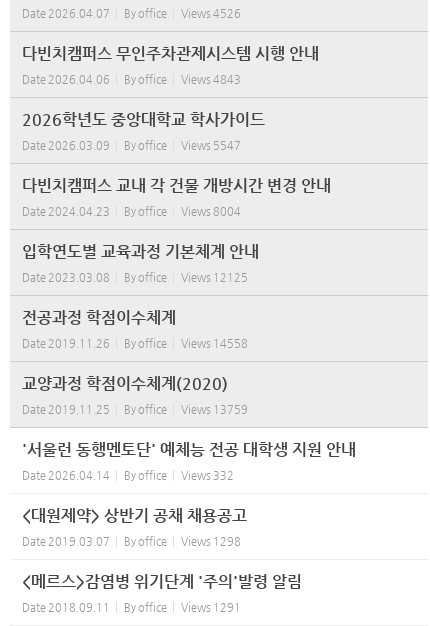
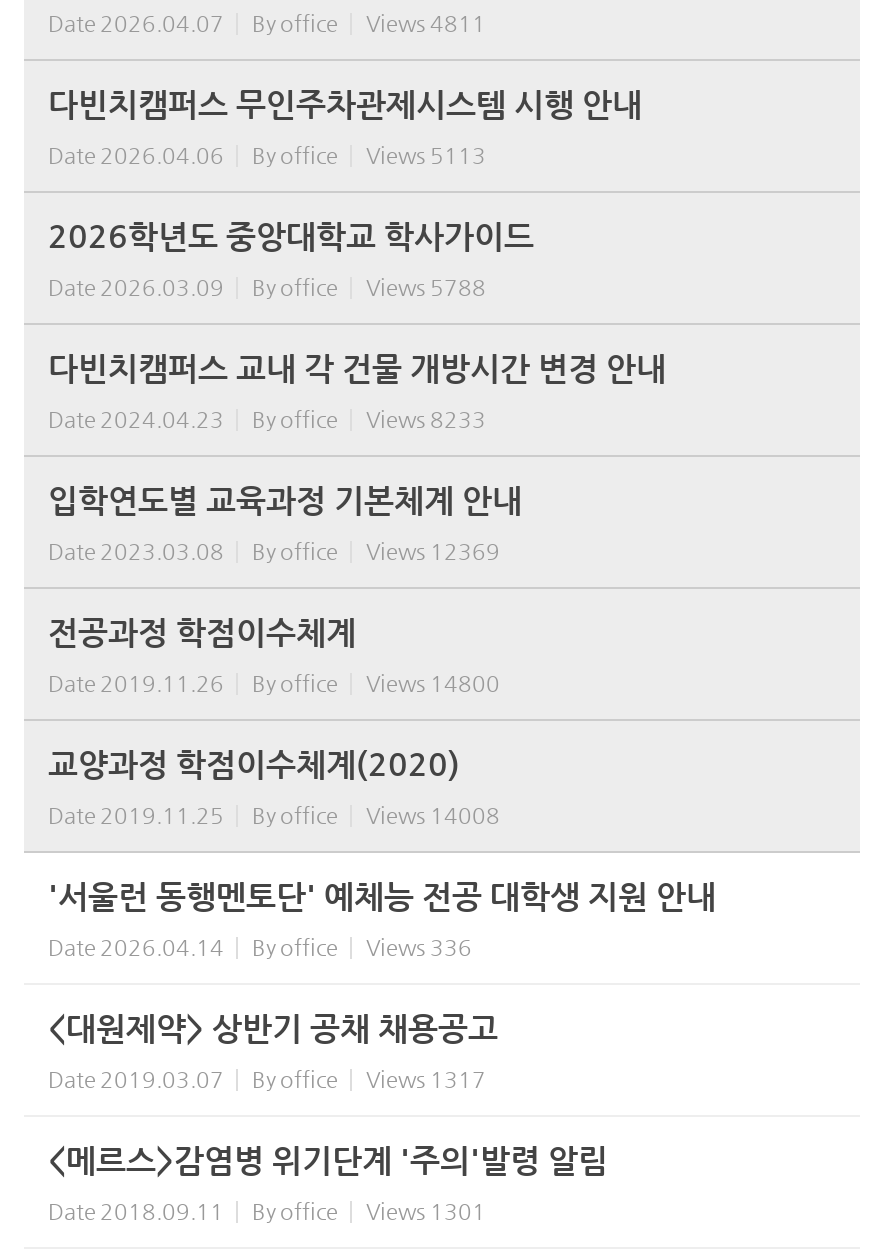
[22,7,241,20] Date 2026.04.07 By office Views 4526 -> [48,11,486,37] Date 2026.04.07 By office Views 4811
[22,73,241,86] Date 2026.04.06 By office Views 4843 -> [48,143,486,169] Date 2026.04.06 By office Views 5113
[22,139,241,152] Date 2026.03.09 By office Views 5547 -> [48,275,486,301] Date 2026.03.09 By office Views 5788
[22,205,241,218] Date 2024.04.23 By office Views 8004 -> [48,407,486,433] Date 2024.04.23 By office Views 8233
[22,271,248,284] Date 2023.03.08 By office Views 12125 -> [48,539,500,565] Date 2023.03.08 By office Views 12369
[22,337,248,350] Date 2019.11.26 By office Views 14558 -> [48,671,500,697] Date 2019.11.26 By office Views 14800
[22,403,248,416] Date 2019.11.25 By office Views 13759 -> [48,803,500,829] Date 2019.11.25 By office Views 14008
[22,469,234,482] Date 2026.04.14 By office Views 332 -> [48,935,472,961] Date 2026.04.14 By office Views 336
[22,535,241,548] Date 2019.03.07 By office Views 1298 -> [48,1067,486,1093] Date 2019.03.07 By office Views 1317
[22,601,241,614] Date 2018.09.11 By office Views 1291 -> [48,1199,486,1225] Date 2018.09.11 By office Views 1301

